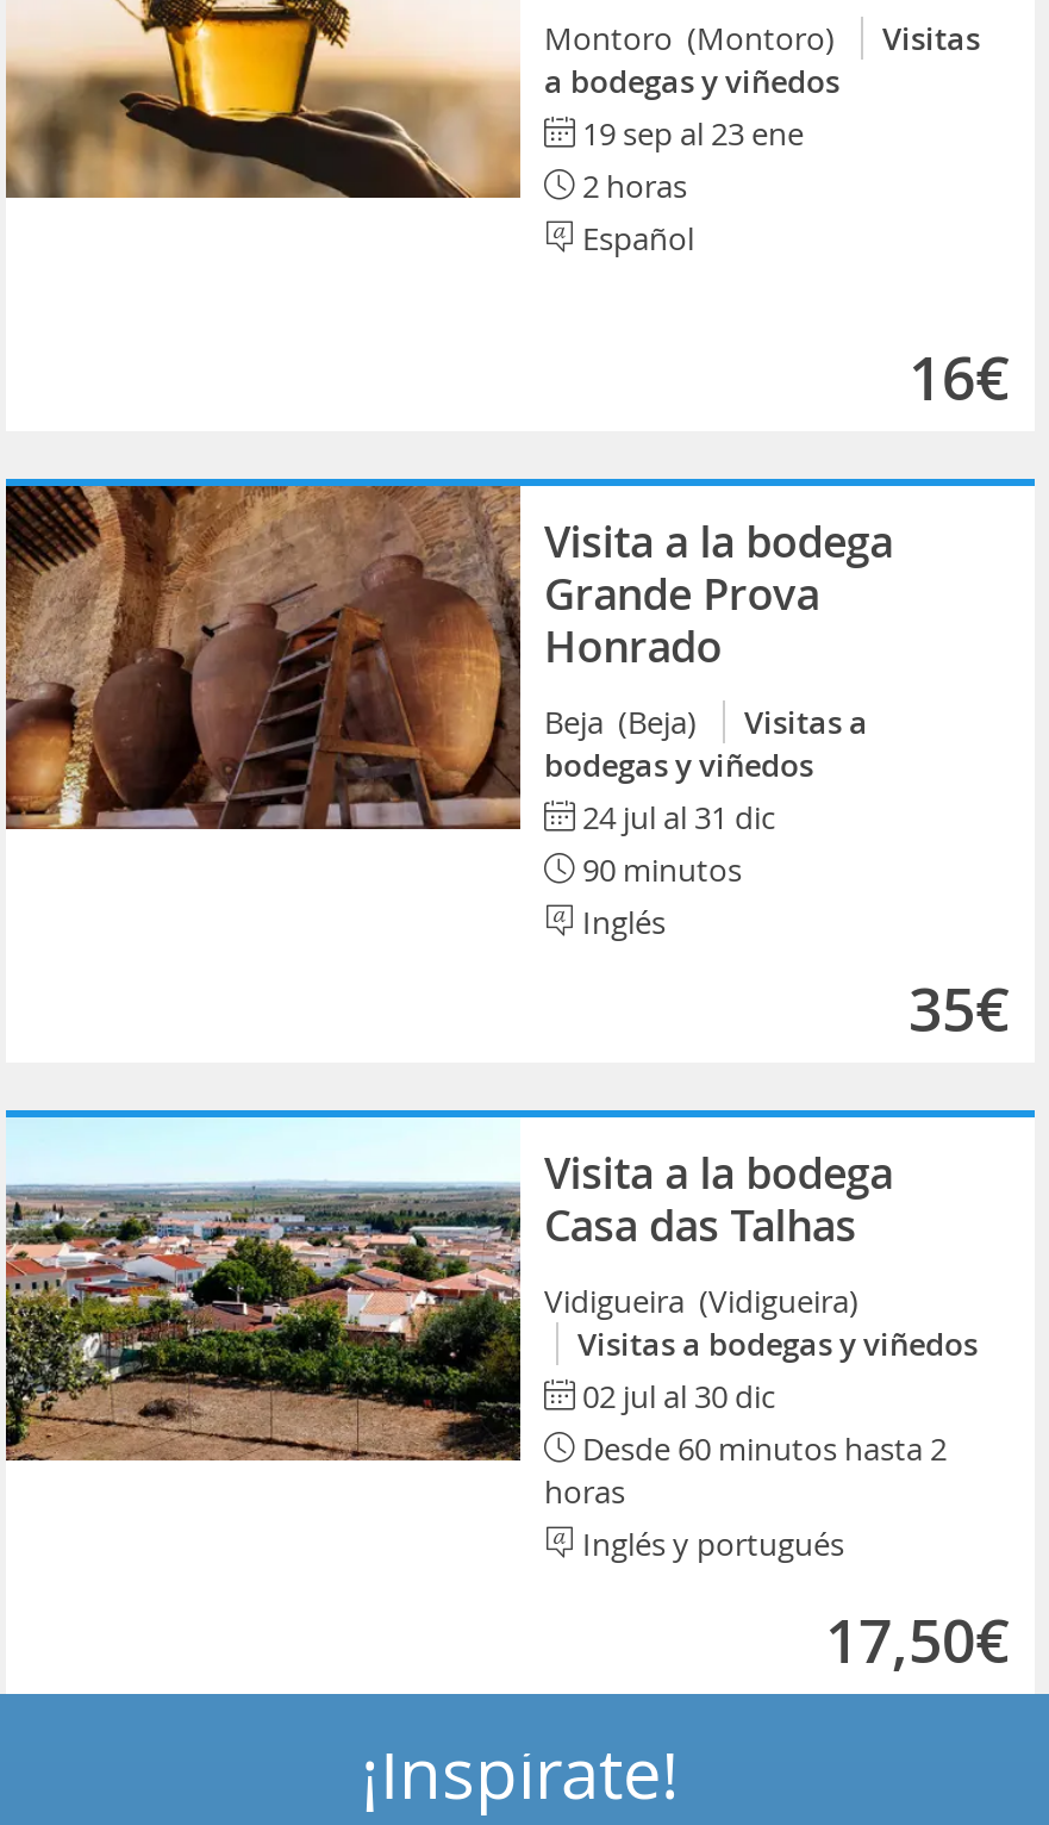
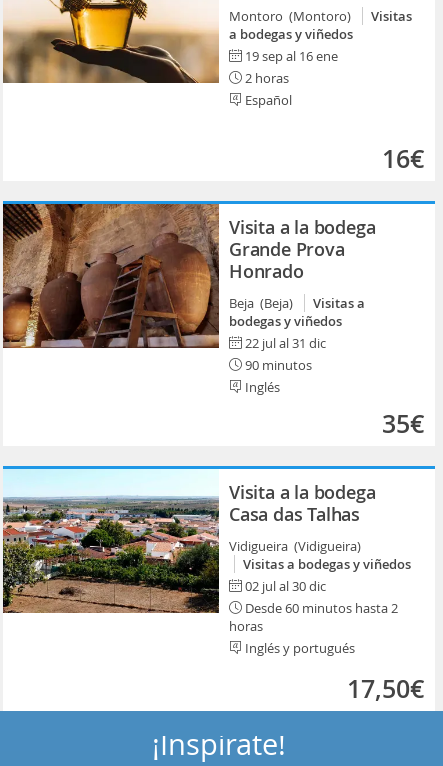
[582,112,804,155] 19 sep al 23 ene -> [245,47,338,65] 19 sep al 16 ene
[582,796,775,839] 24 jul al 31 dic -> [245,334,326,352] 22 jul al 31 dic

